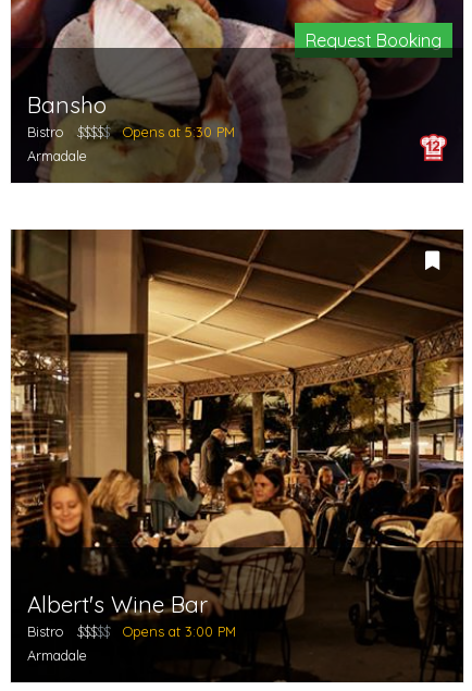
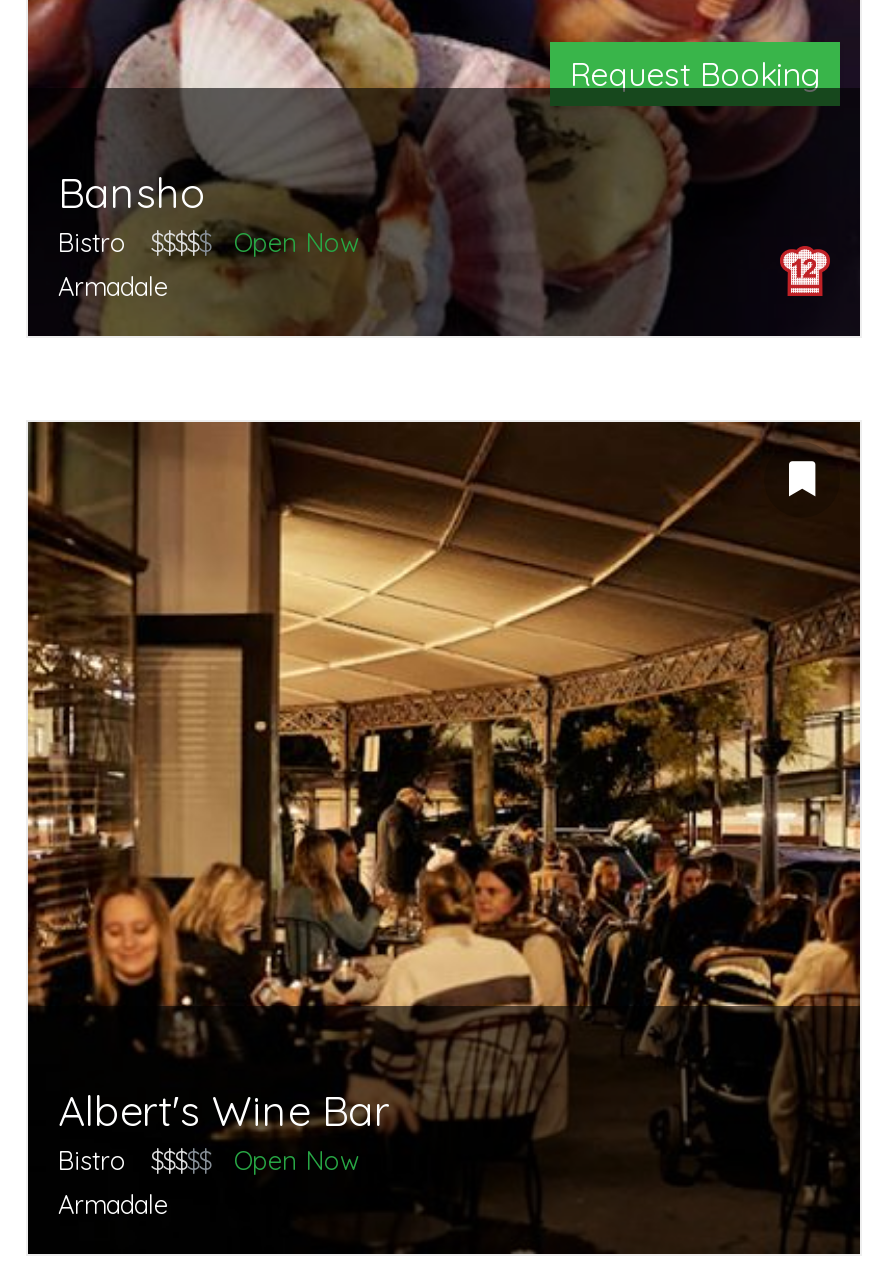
[123,123,235,141] Opens at 5:30 PM -> [234,227,360,259] Open Now
[123,623,236,640] Opens at 3:00 PM -> [234,1145,360,1177] Open Now

